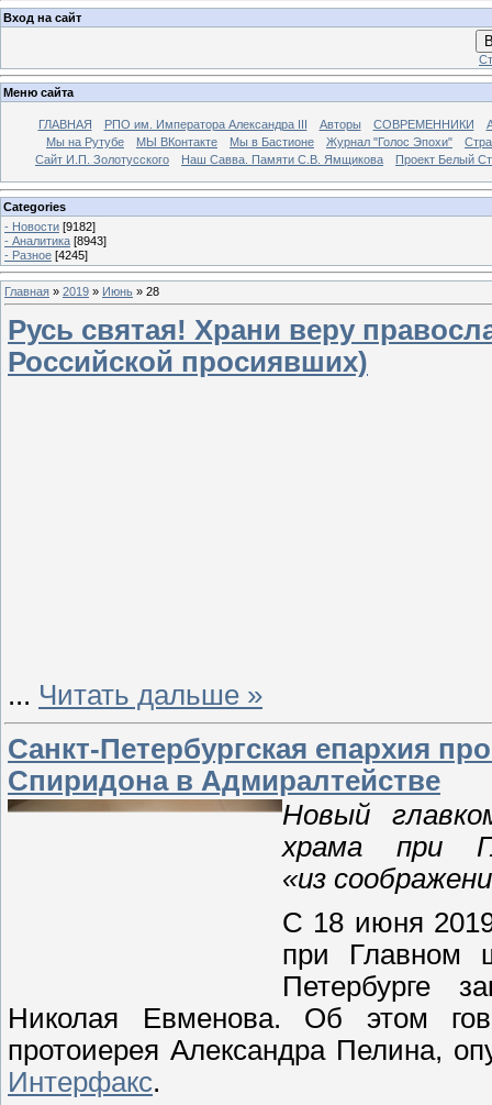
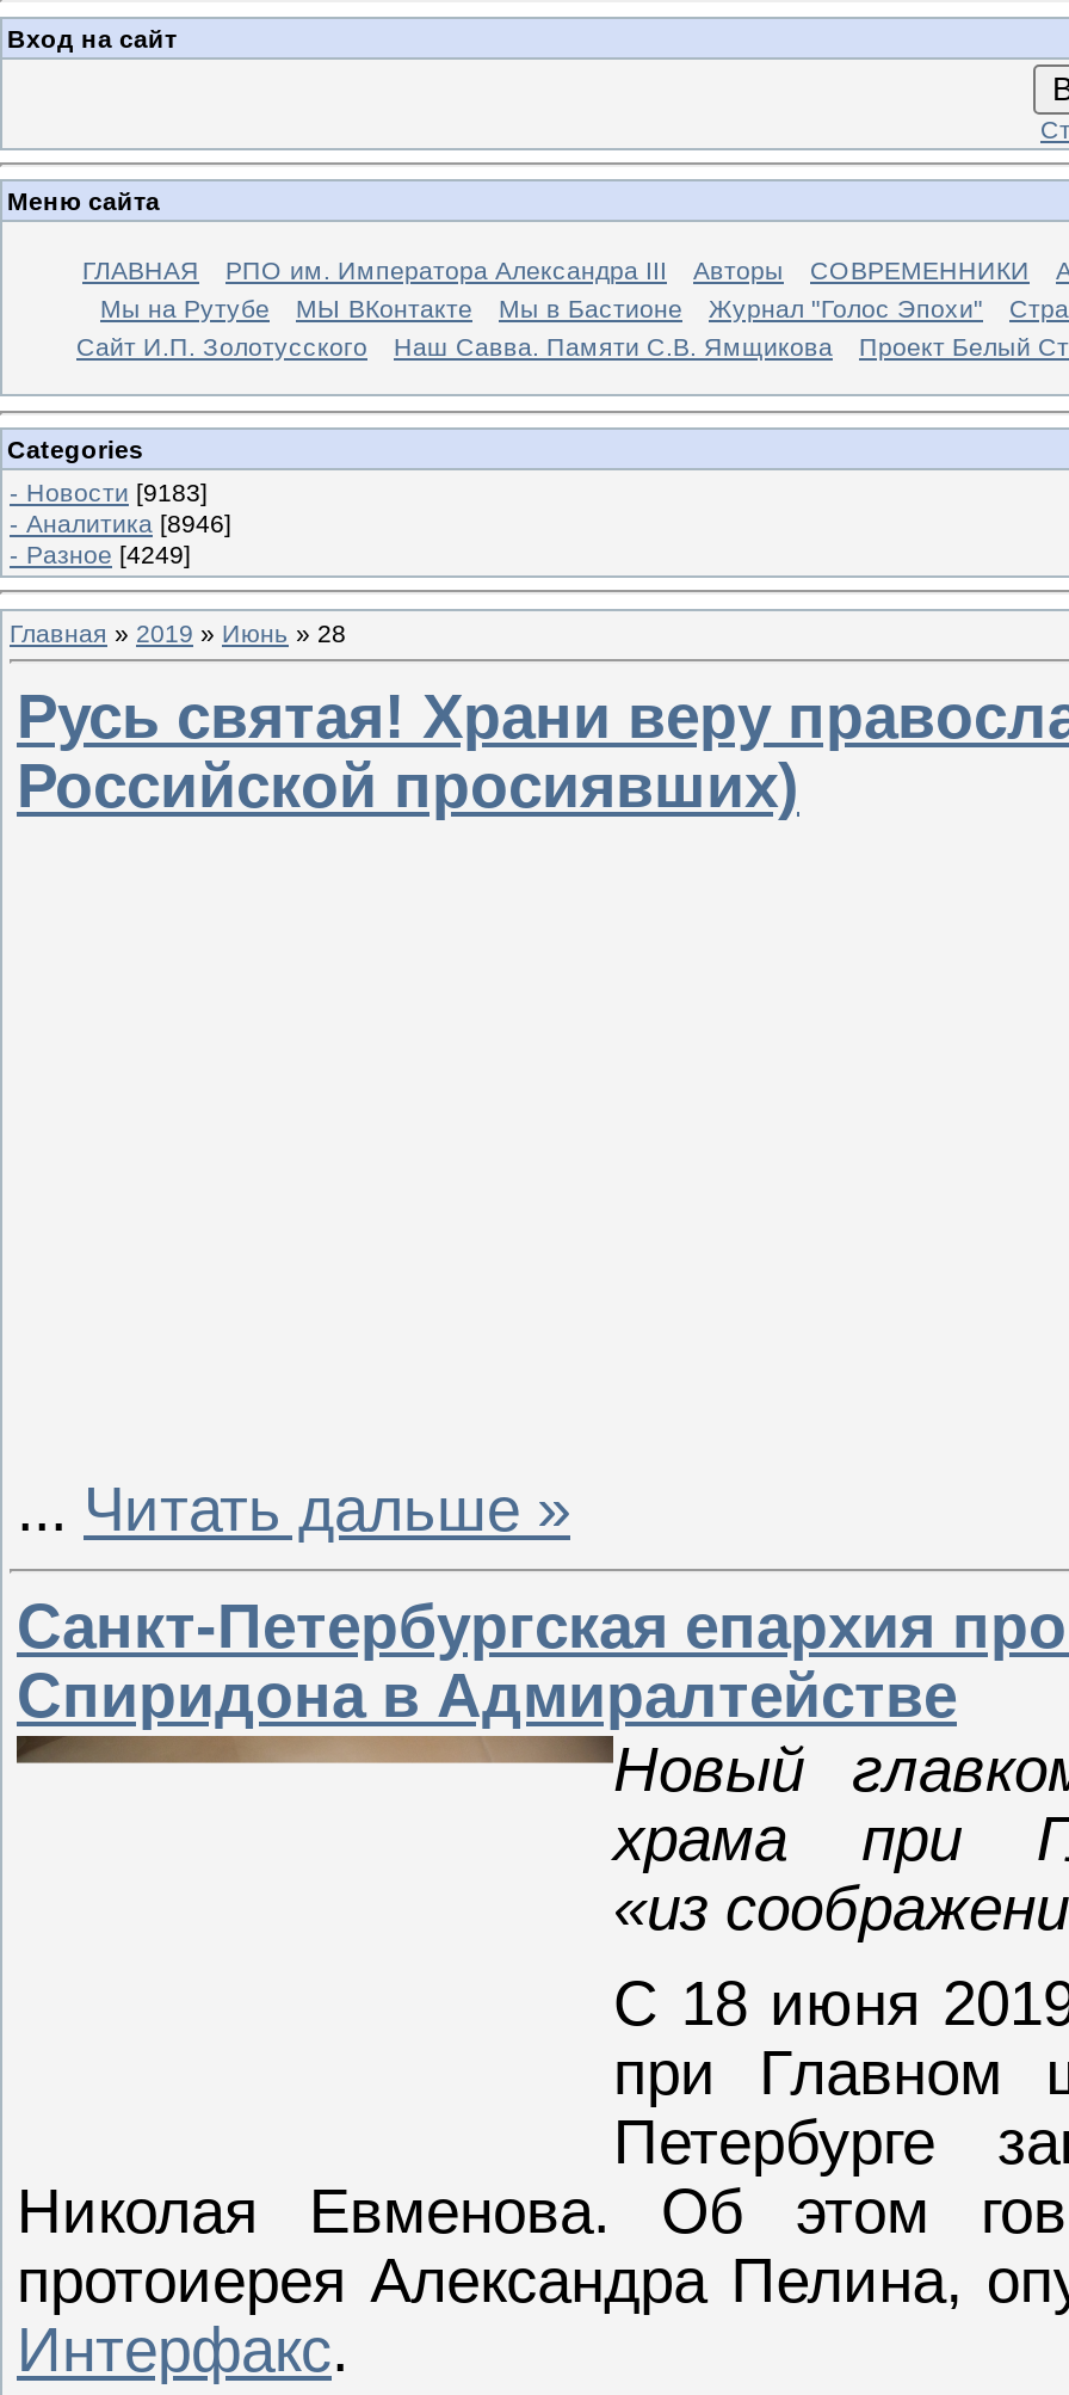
[4,220,96,233] - Новости [9182] -> [10,478,208,506] - Новости [9183]
[4,234,107,247] - Аналитика [8943] -> [10,509,231,537] - Аналитика [8946]
[4,248,88,262] - Разное [4245] -> [10,540,191,568] - Разное [4249]

